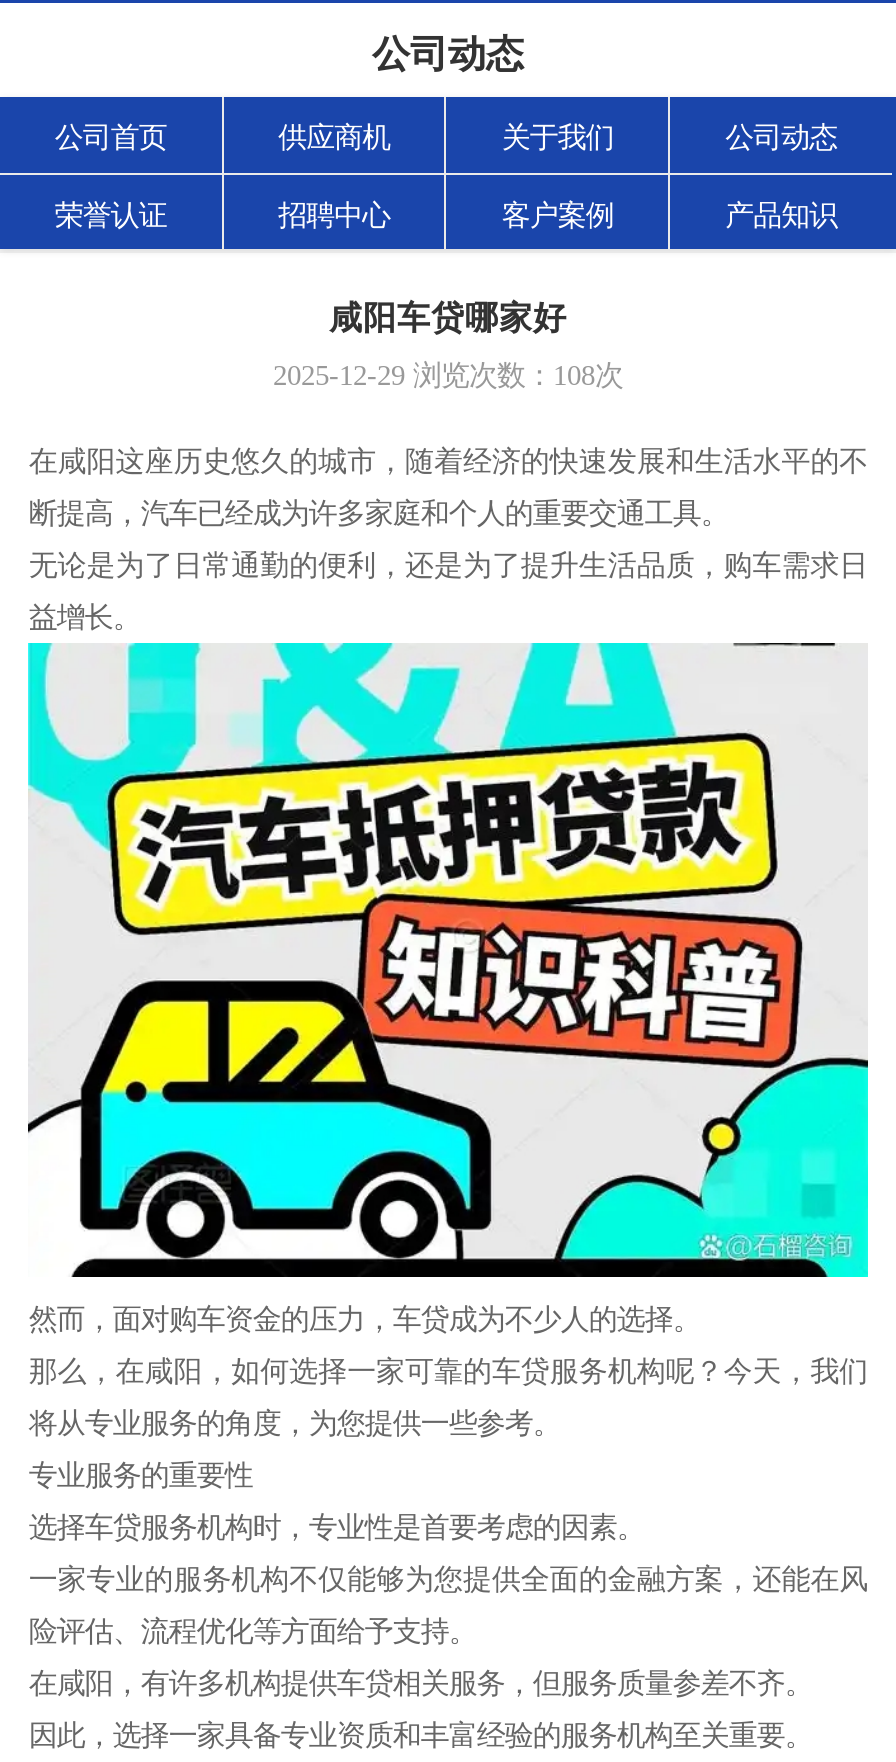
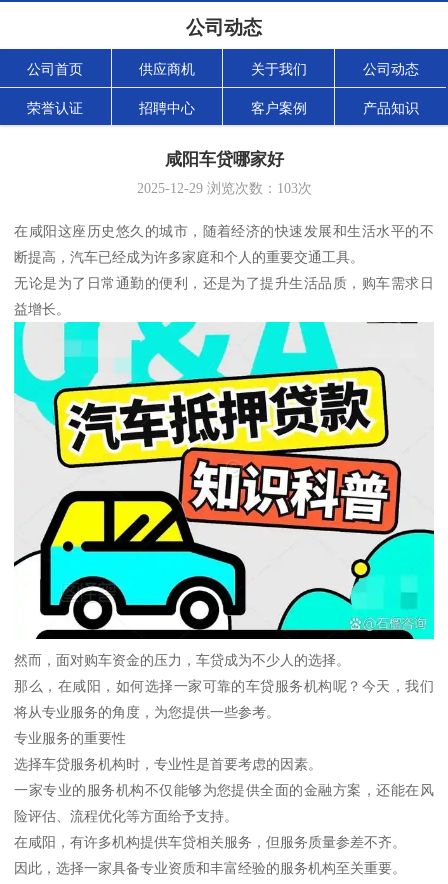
[273,360,623,392] 2025-12-29浏览次数：108次 -> [136,180,311,196] 2025-12-29浏览次数：103次

